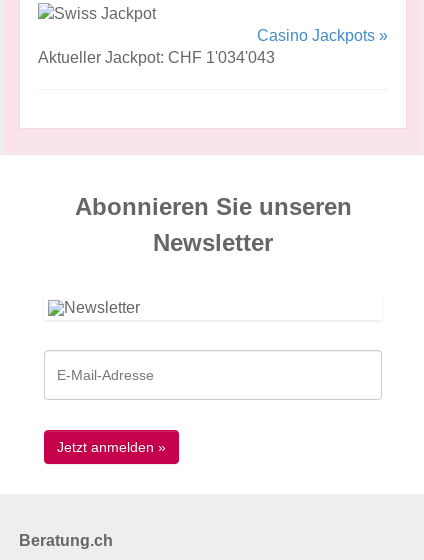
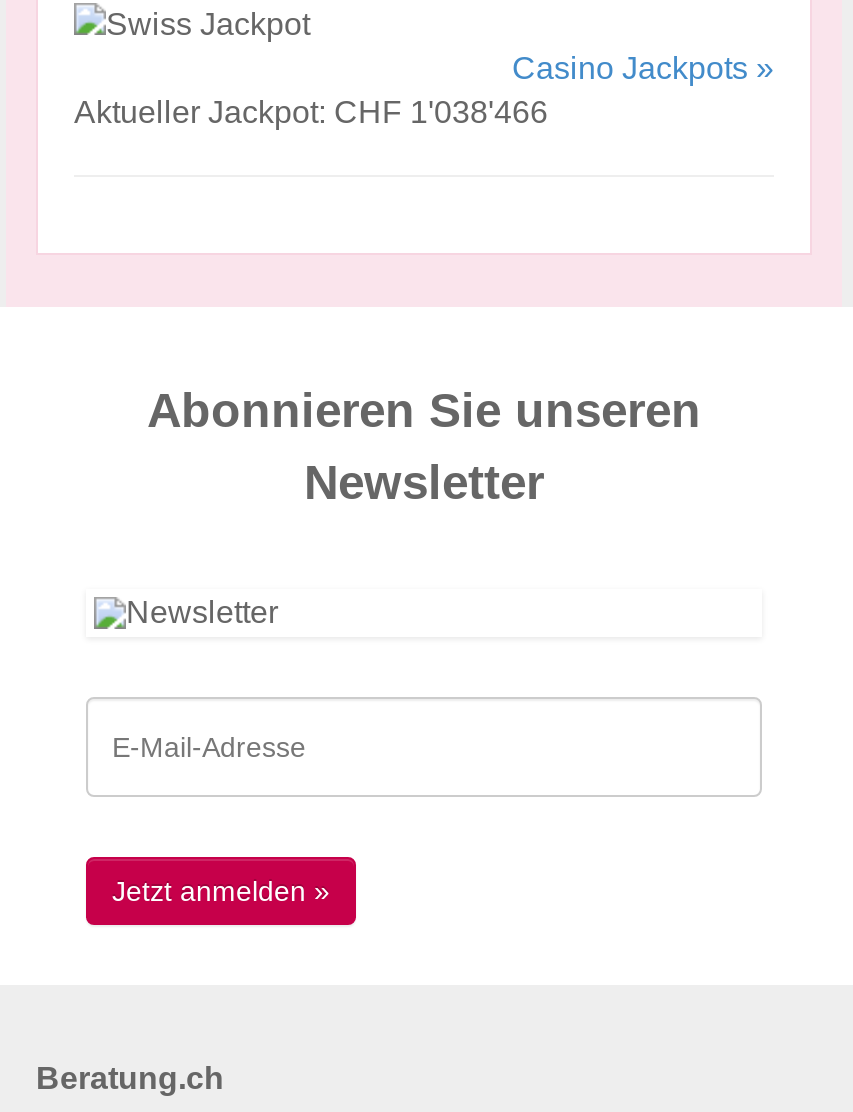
[38,49,275,66] Aktueller Jackpot: CHF 1'034'043 -> [74,96,548,130] Aktueller Jackpot: CHF 1'038'466

